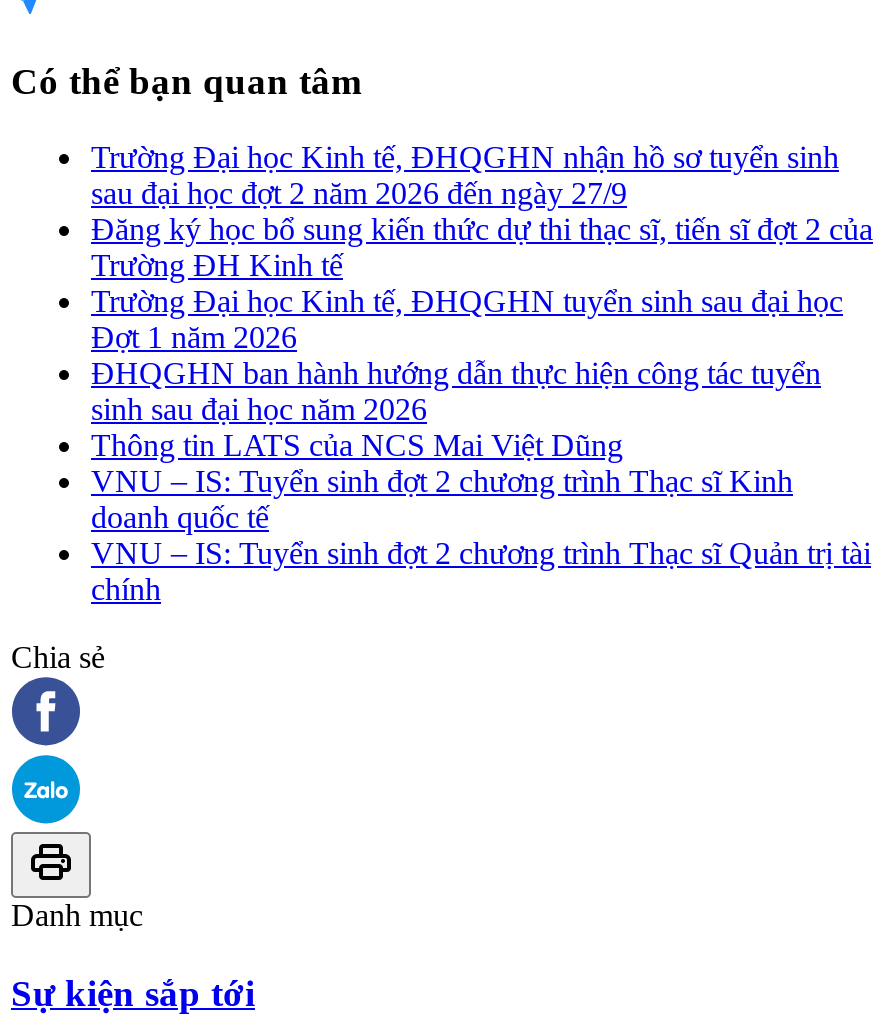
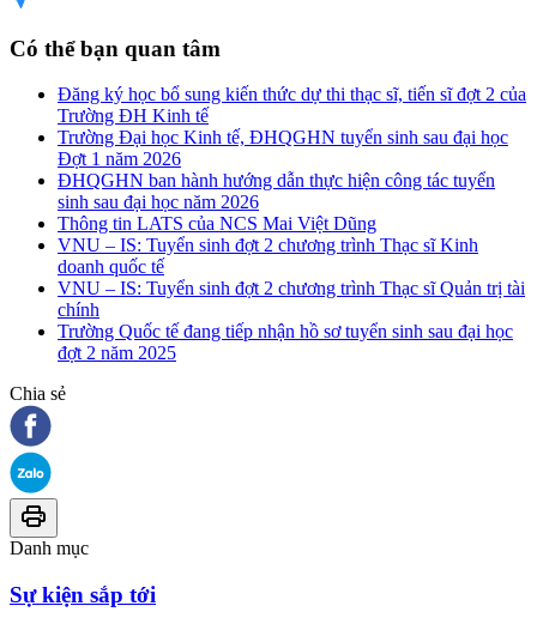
[91,140,839,210] Trường Đại học Kinh tế, ĐHQGHN nhận hồ sơ tuyển sinh | sau đại học đợt 2 năm 2026 đến ngày 27/9 -> none
moved [91,212,873,606] -> [58,84,526,320]: Đăng ký học bổ sung kiến thức dự thi thạc sĩ, tiến sĩ đợt 2 của | Trường ĐH Kinh tế | Trường Đại học Kinh tế, ĐHQGHN tuyển sinh sau đại học | ... | VNU – IS: Tuyển sinh đợt 2 chương trình Thạc sĩ Quản trị tài | chính
none -> [58,321,513,363] Trường Quốc tế đang tiếp nhận hồ sơ tuyển sinh sau đại học | đợt 2 năm 2025

